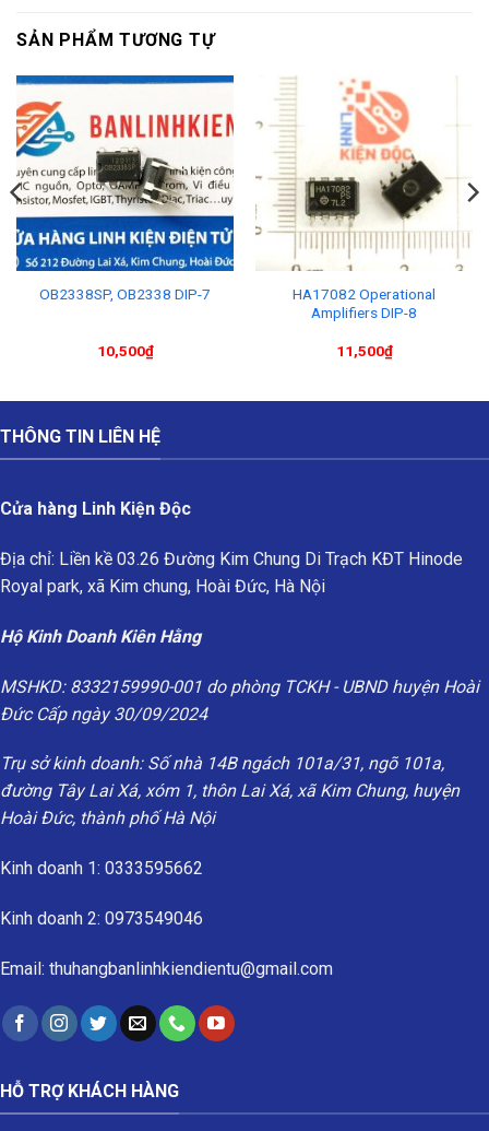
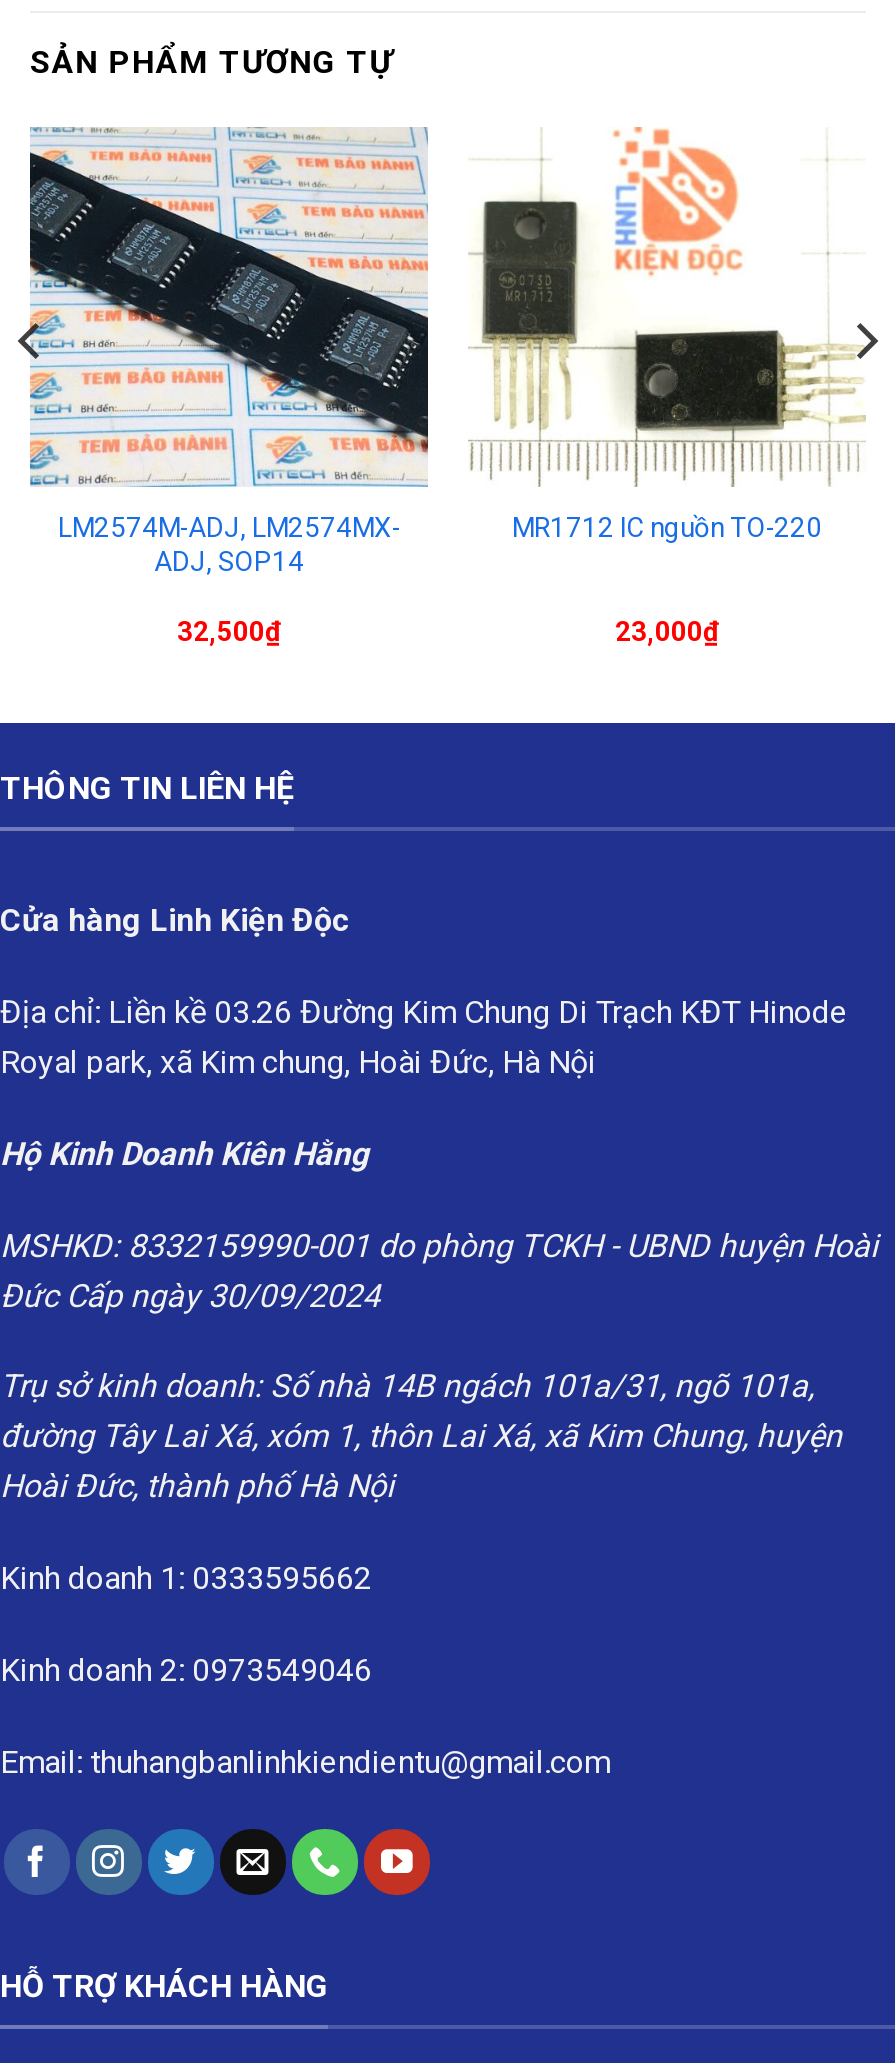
[15,74,235,303] [image] | OB2338SP, OB2338 DIP-7 -> [28,127,430,576] [image] | LM2574M-ADJ, LM2574MX- | ADJ, SOP14
[255,76,472,321] [image] | HA17082 Operational | Amplifiers DIP-8 -> [470,125,866,544] [image] | MR1712 IC nguồn TO-220
[97,342,153,360] 10,500₫ -> [177,615,281,647] 32,500₫
[336,342,392,360] 11,500₫ -> [615,615,719,647] 23,000₫

